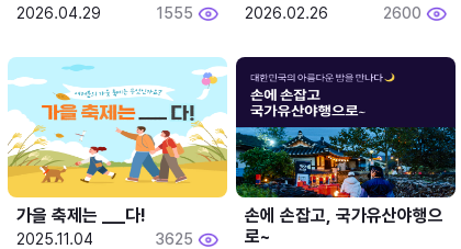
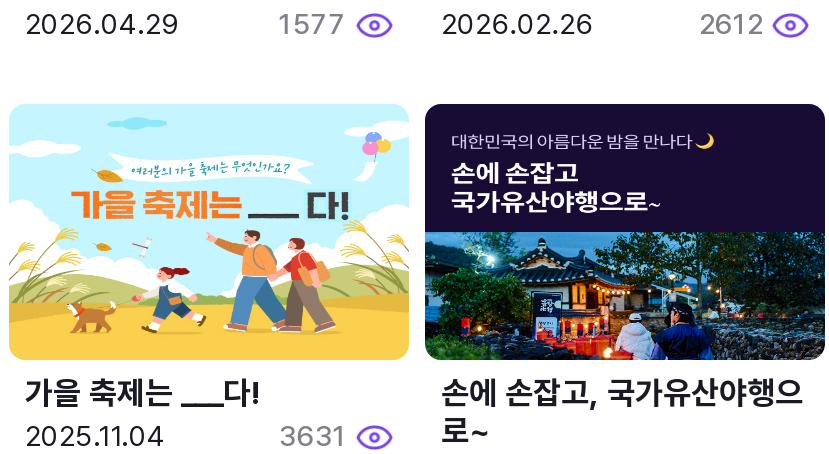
[156,4,193,21] 1555 -> [279,7,347,39] 1577
[383,4,421,21] 2600 -> [699,7,763,39] 2612
[155,230,193,247] 3625 -> [279,419,347,451] 3631

